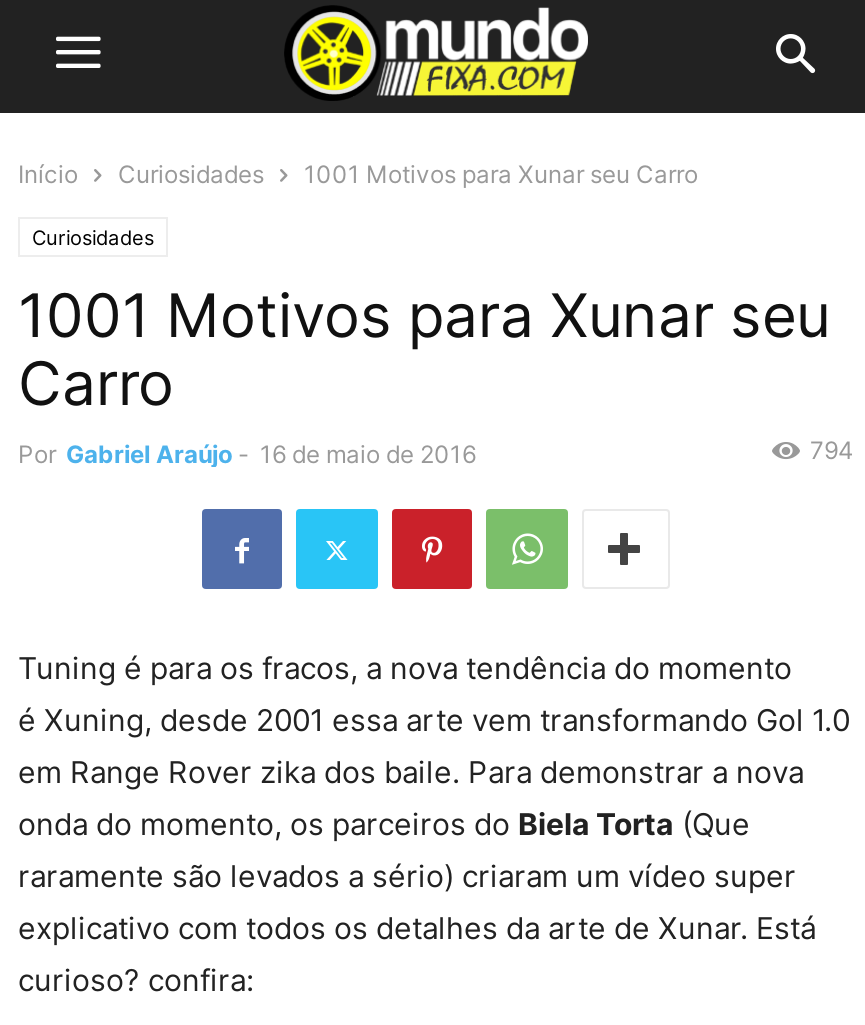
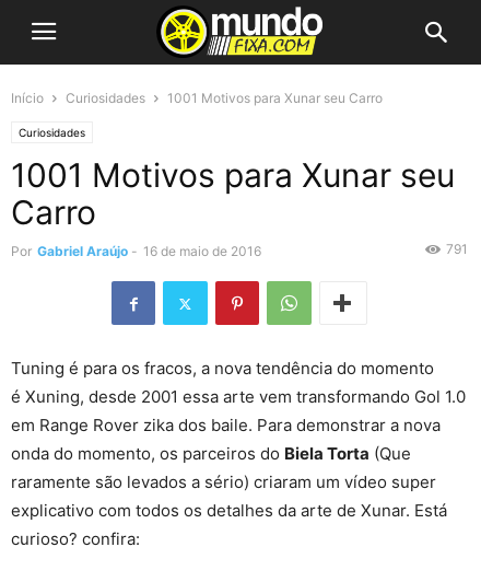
[810,435,854,465] 794 -> [446,241,468,257] 791

